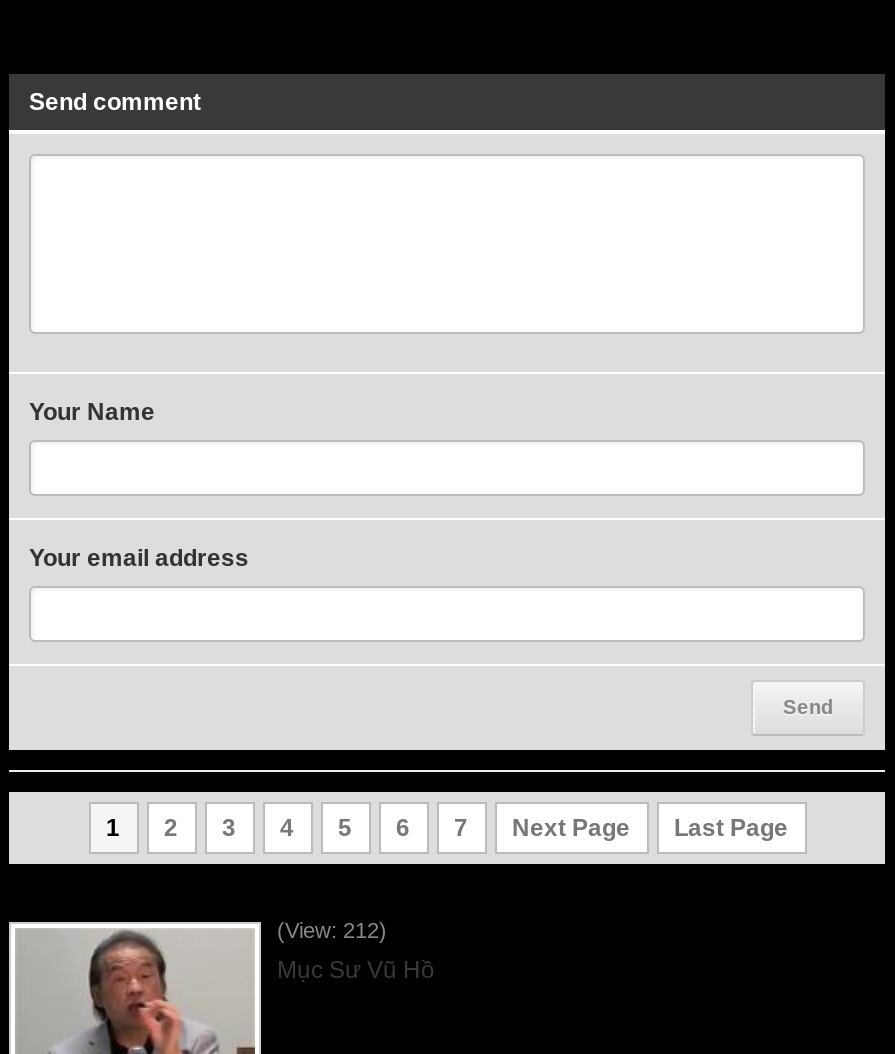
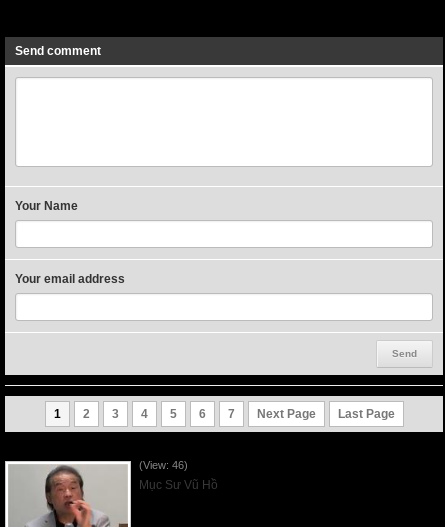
[277,918,387,942] (View: 212) -> [139,459,188,471] (View: 46)

